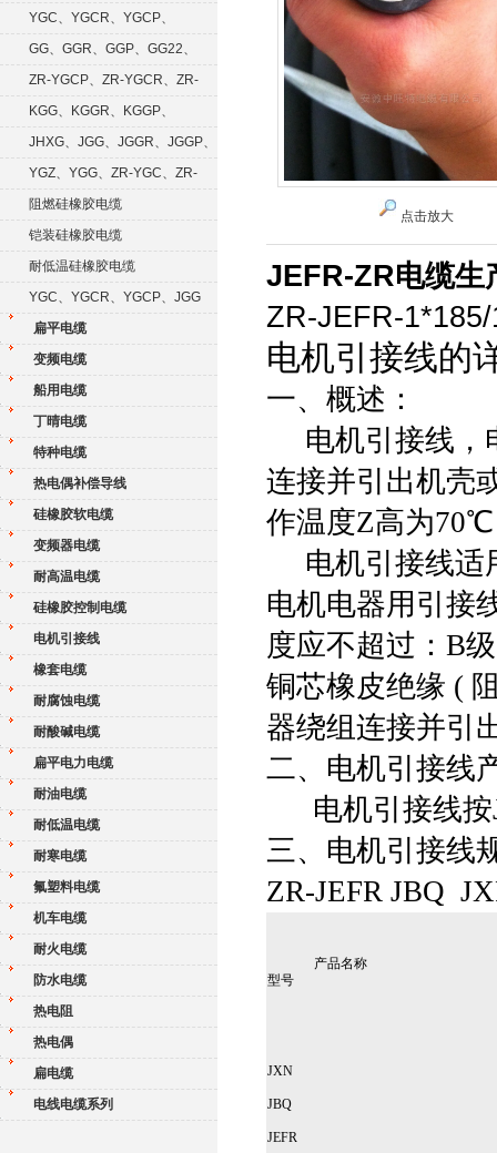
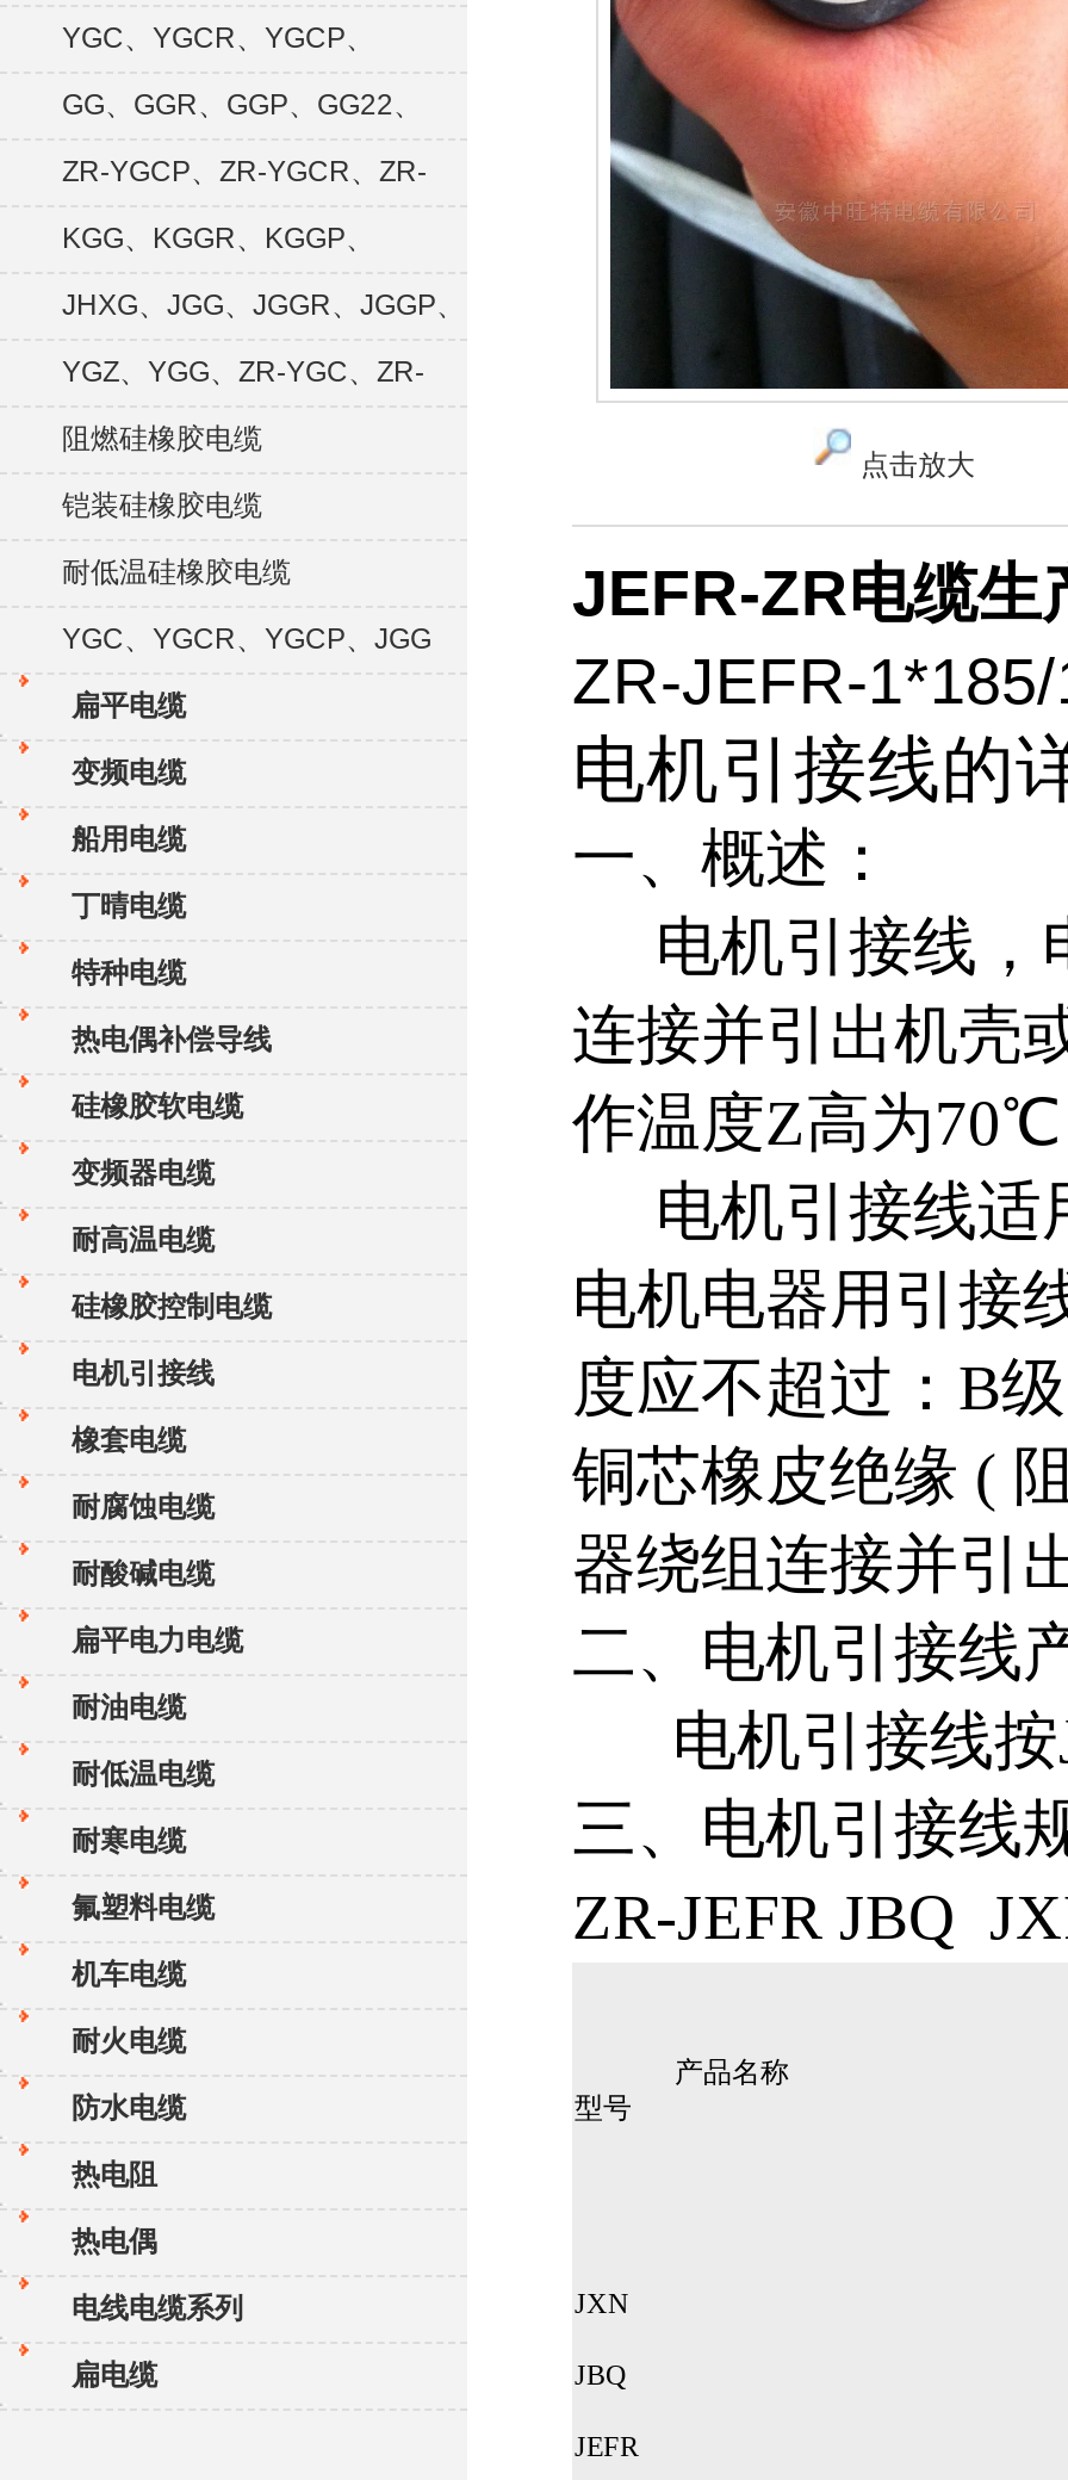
moved [33,1065,73,1081] -> [72,2358,157,2392]: 扁电缆
moved [33,1096,113,1112] -> [72,2292,243,2325]: 电线电缆系列

